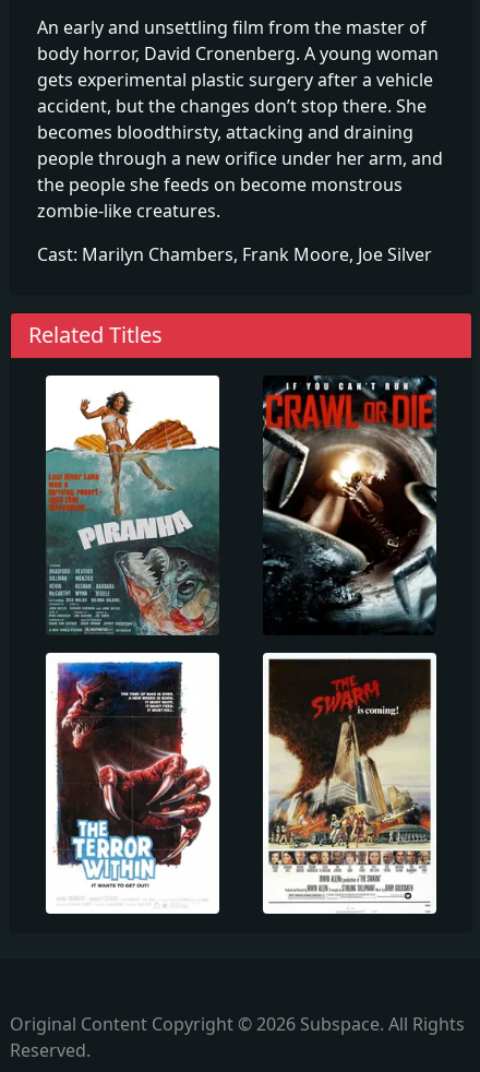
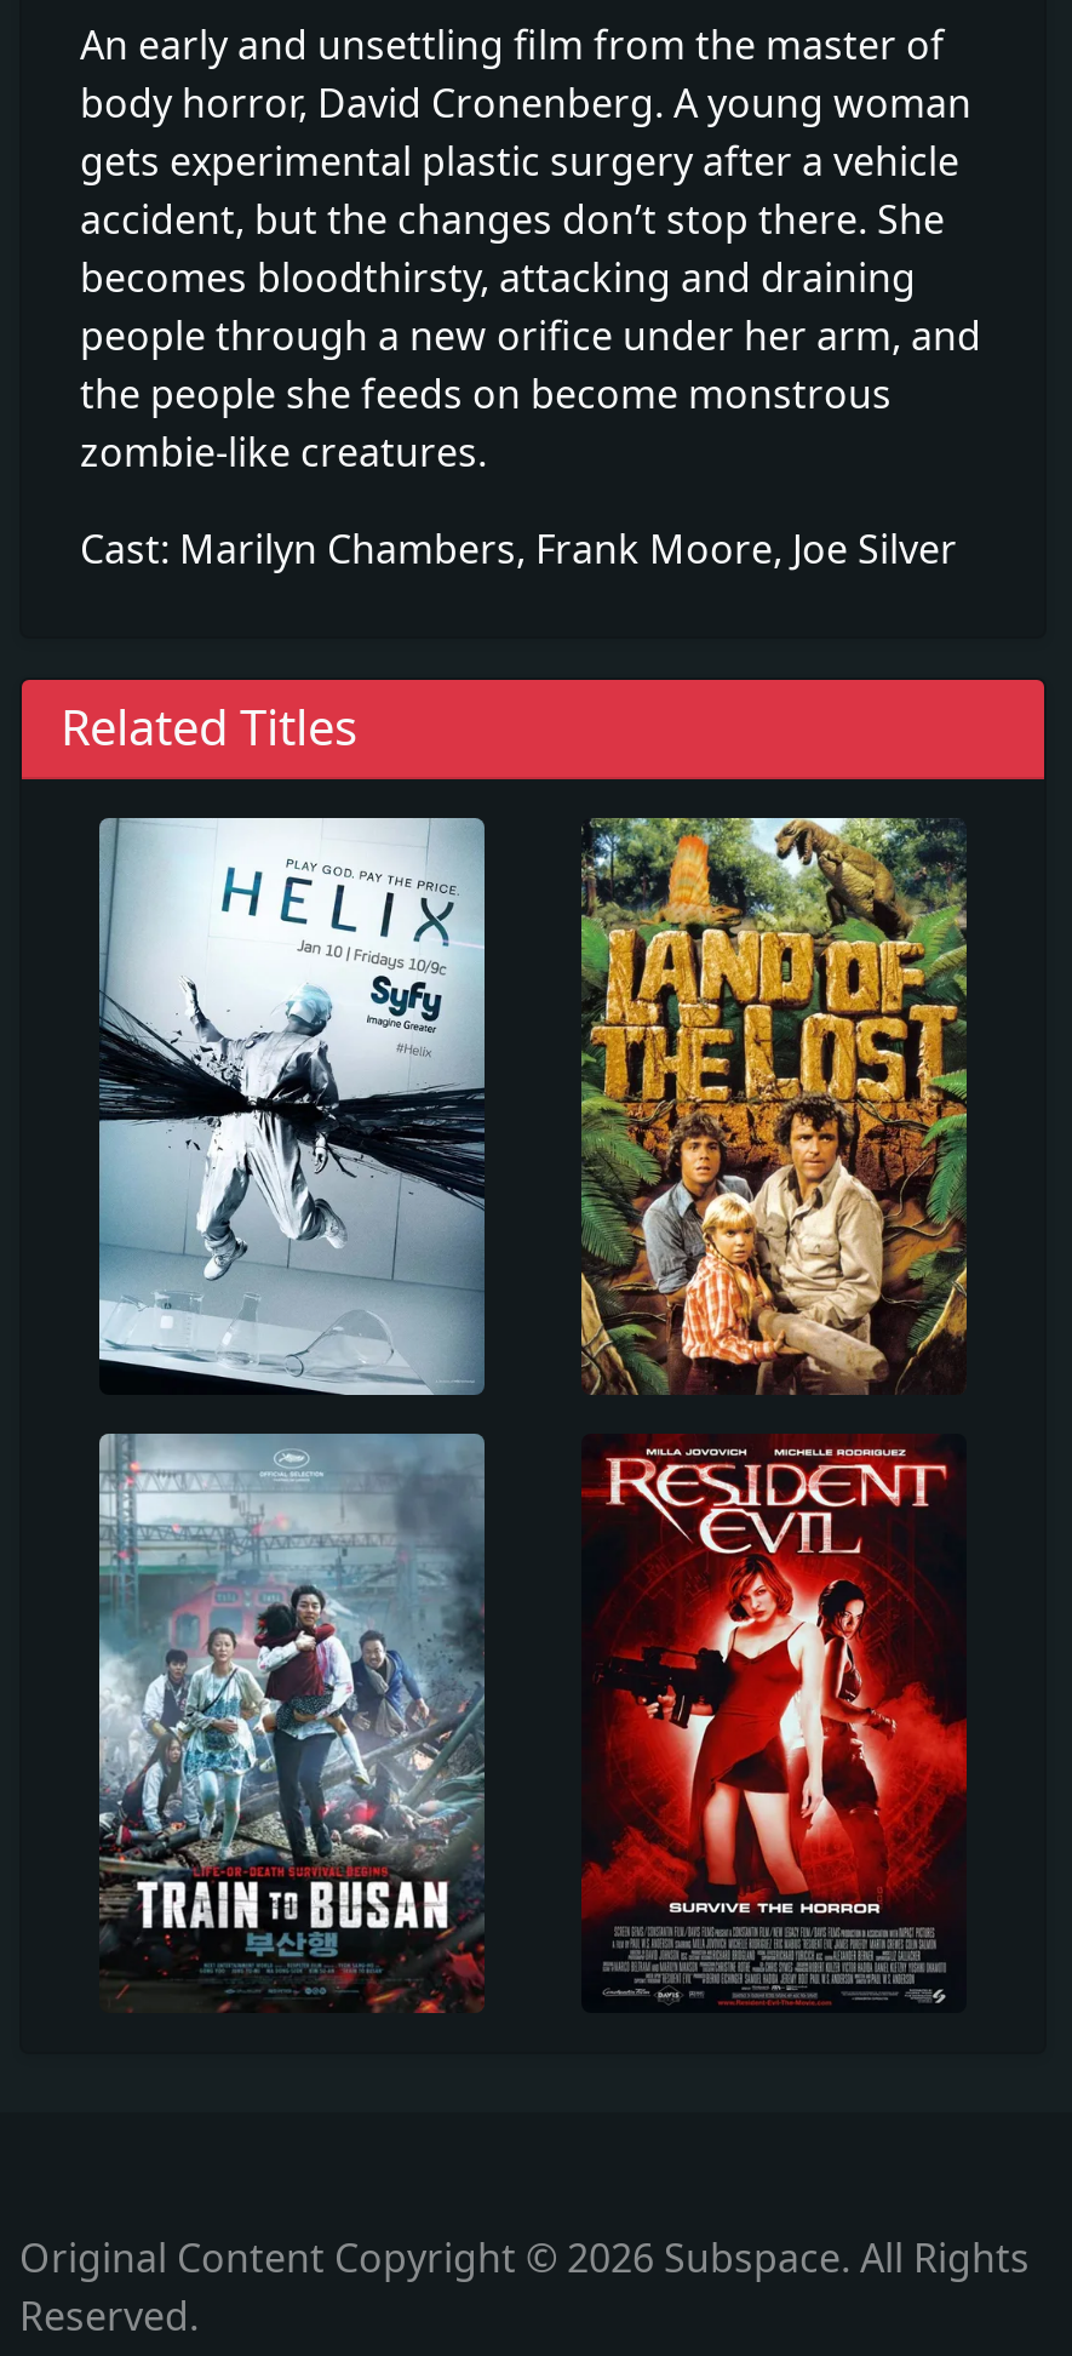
[45,374,220,635] [image] -> [97,816,487,1395] [image]
[262,376,437,635] [image] -> [579,816,969,1395] [image]
[45,652,220,915] [image] -> [97,1431,485,2015] [image]
[262,652,437,915] [image] -> [581,1434,969,2013] [image]

